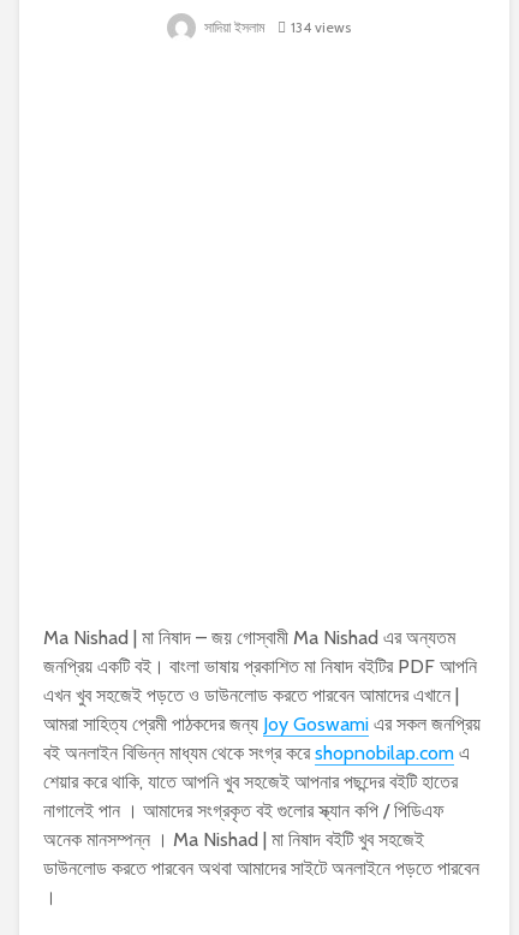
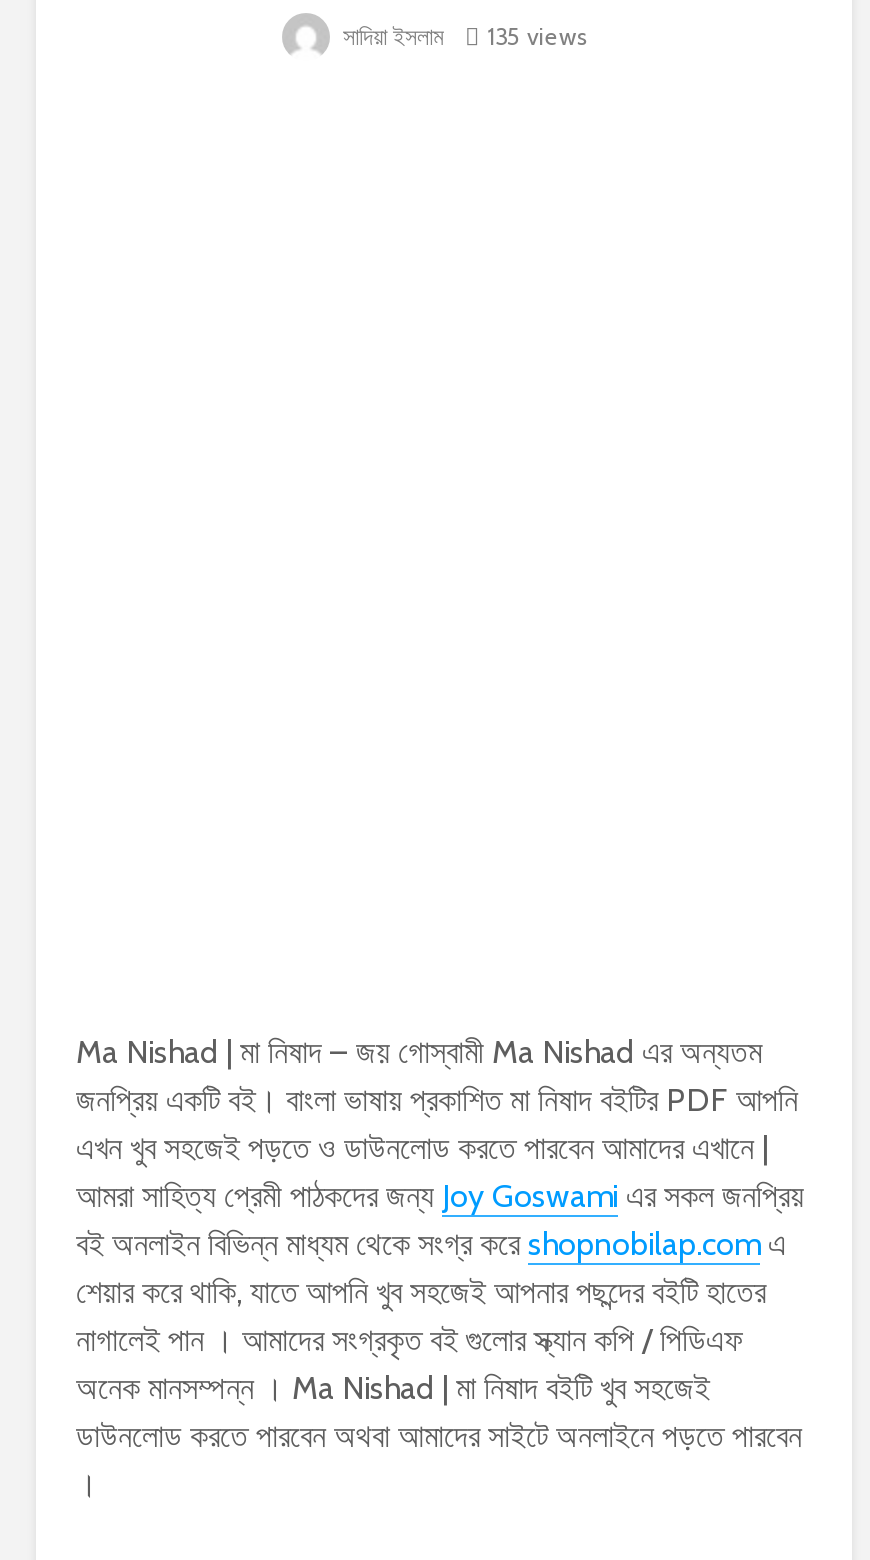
[200,18,350,36] সাদিয়া ইসলাম 134 views -> [337,21,587,51] সাদিয়া ইসলাম 135 views

